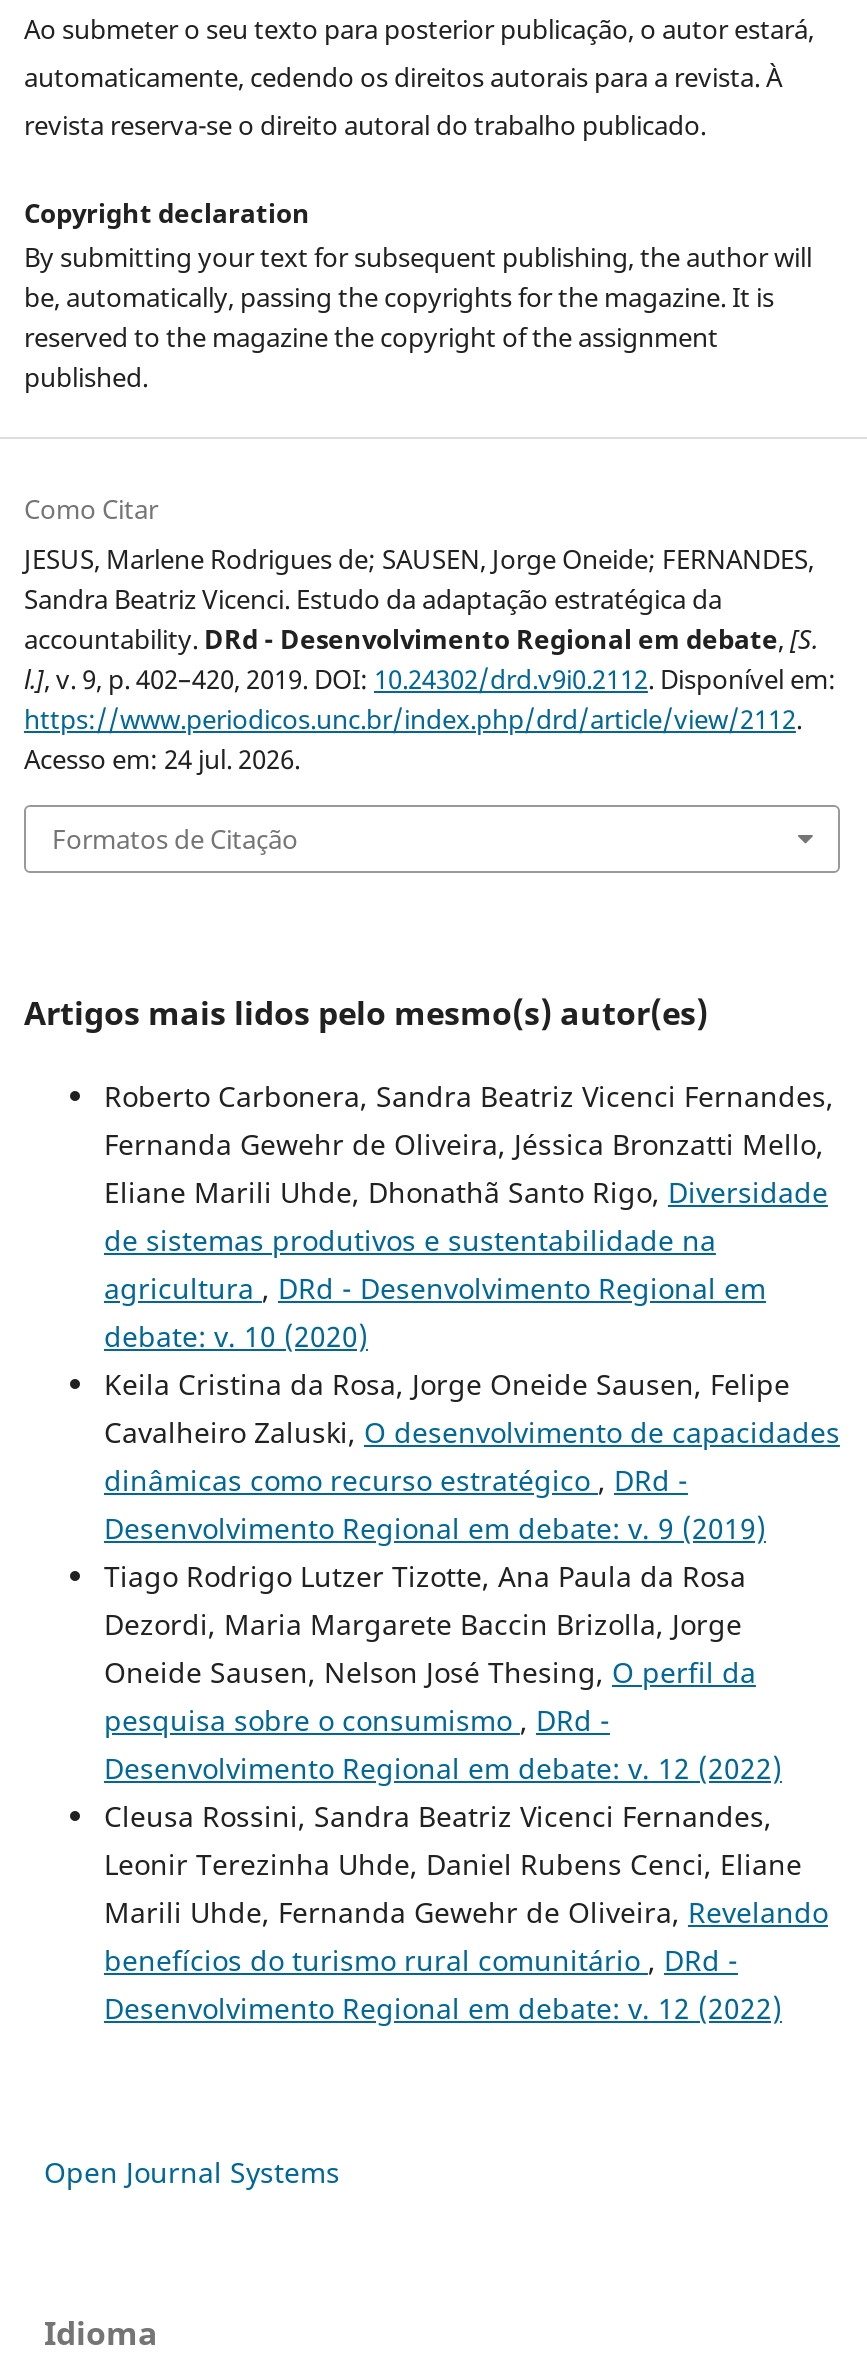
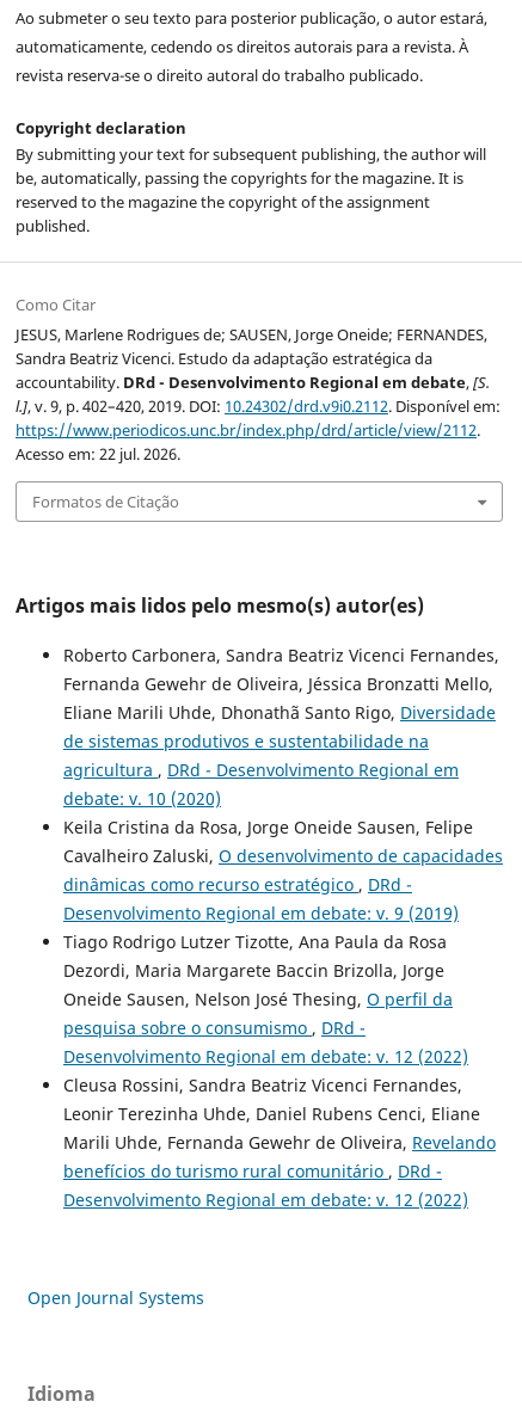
[24,740,300,776] Acesso em: 24 jul. 2026. -> [16,443,180,464] Acesso em: 22 jul. 2026.

